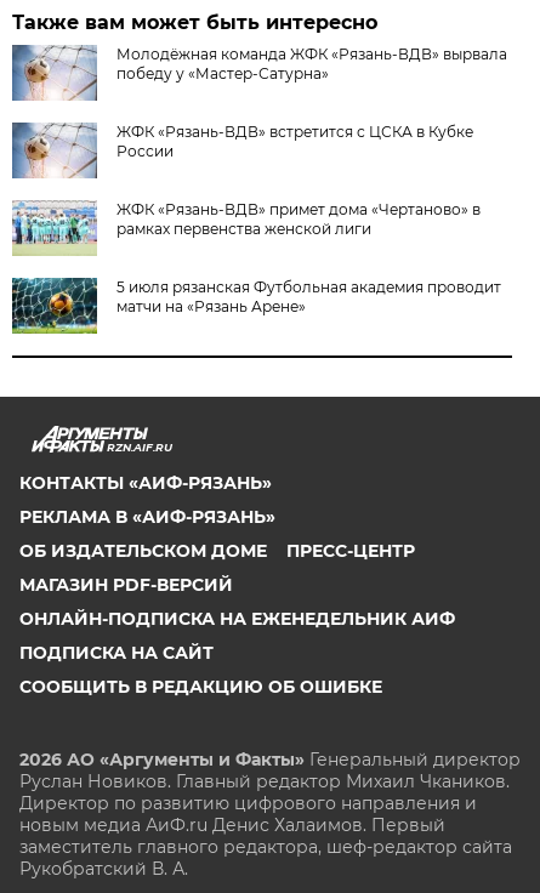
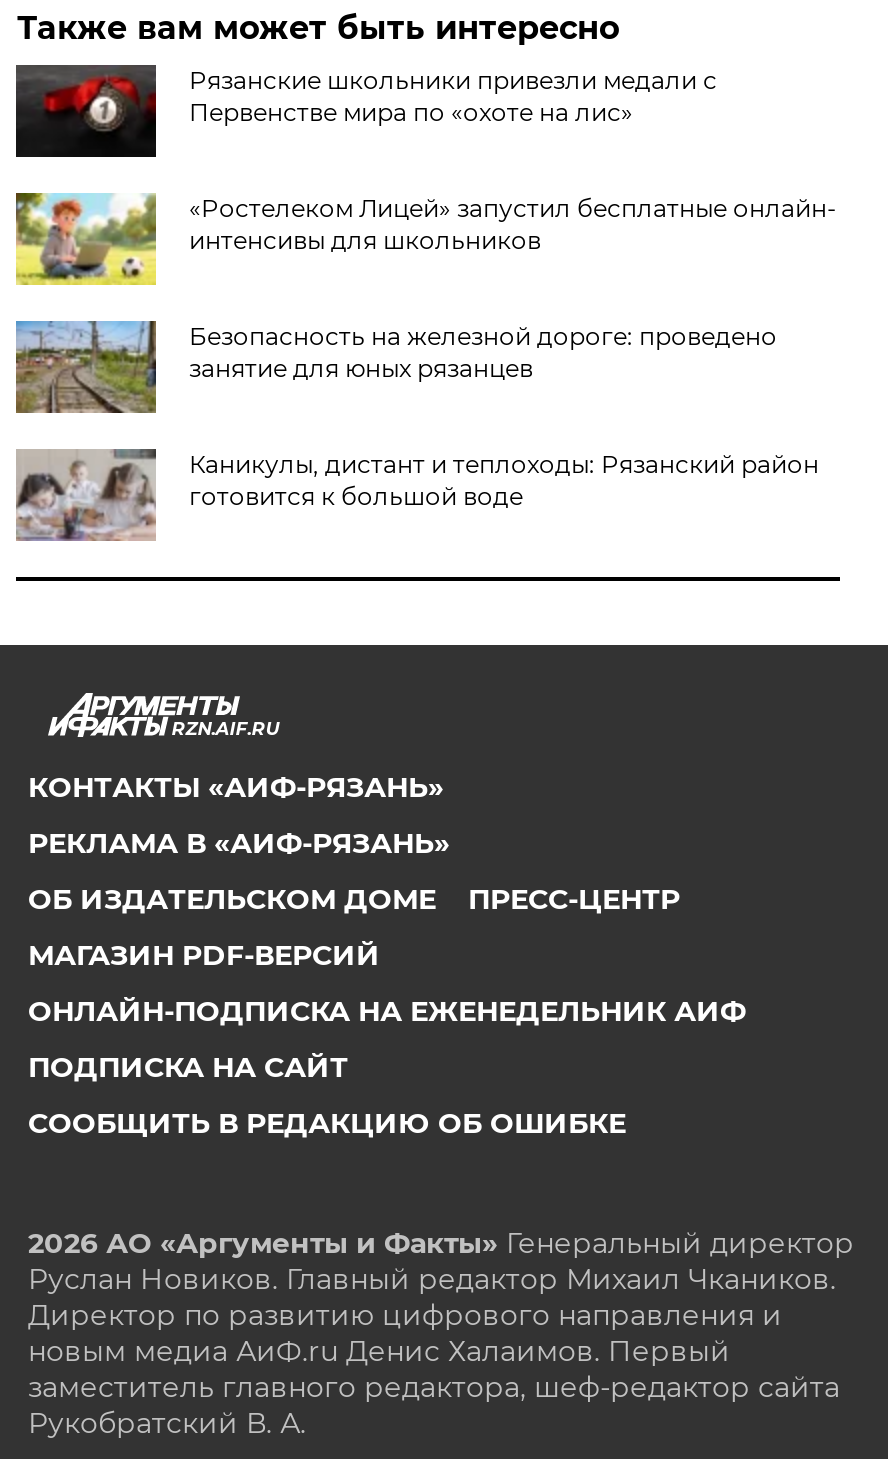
[11,44,508,102] [image] | Молодёжная команда ЖФК «Рязань-ВДВ» вырвала | победу у «Мастер-Сатурна» -> [14,63,717,159] [image] | Рязанские школьники привезли медали с | Первенстве мира по «охоте на лис»
[11,121,474,180] [image] | ЖФК «Рязань-ВДВ» встретится с ЦСКА в Кубке | России -> [14,191,837,287] [image] | «Ростелеком Лицей» запустил бесплатные онлайн- | интенсивы для школьников
[12,200,481,256] [image] | ЖФК «Рязань-ВДВ» примет дома «Чертаново» в | рамках первенства женской лиги -> [14,321,777,415] [image] | Безопасность на железной дороге: проведено | занятие для юных рязанцев
[11,277,502,335] [image] | 5 июля рязанская Футбольная академия проводит | матчи на «Рязань Арене» -> [14,449,819,543] [image] | Каникулы, дистант и теплоходы: Рязанский район | готовится к большой воде

